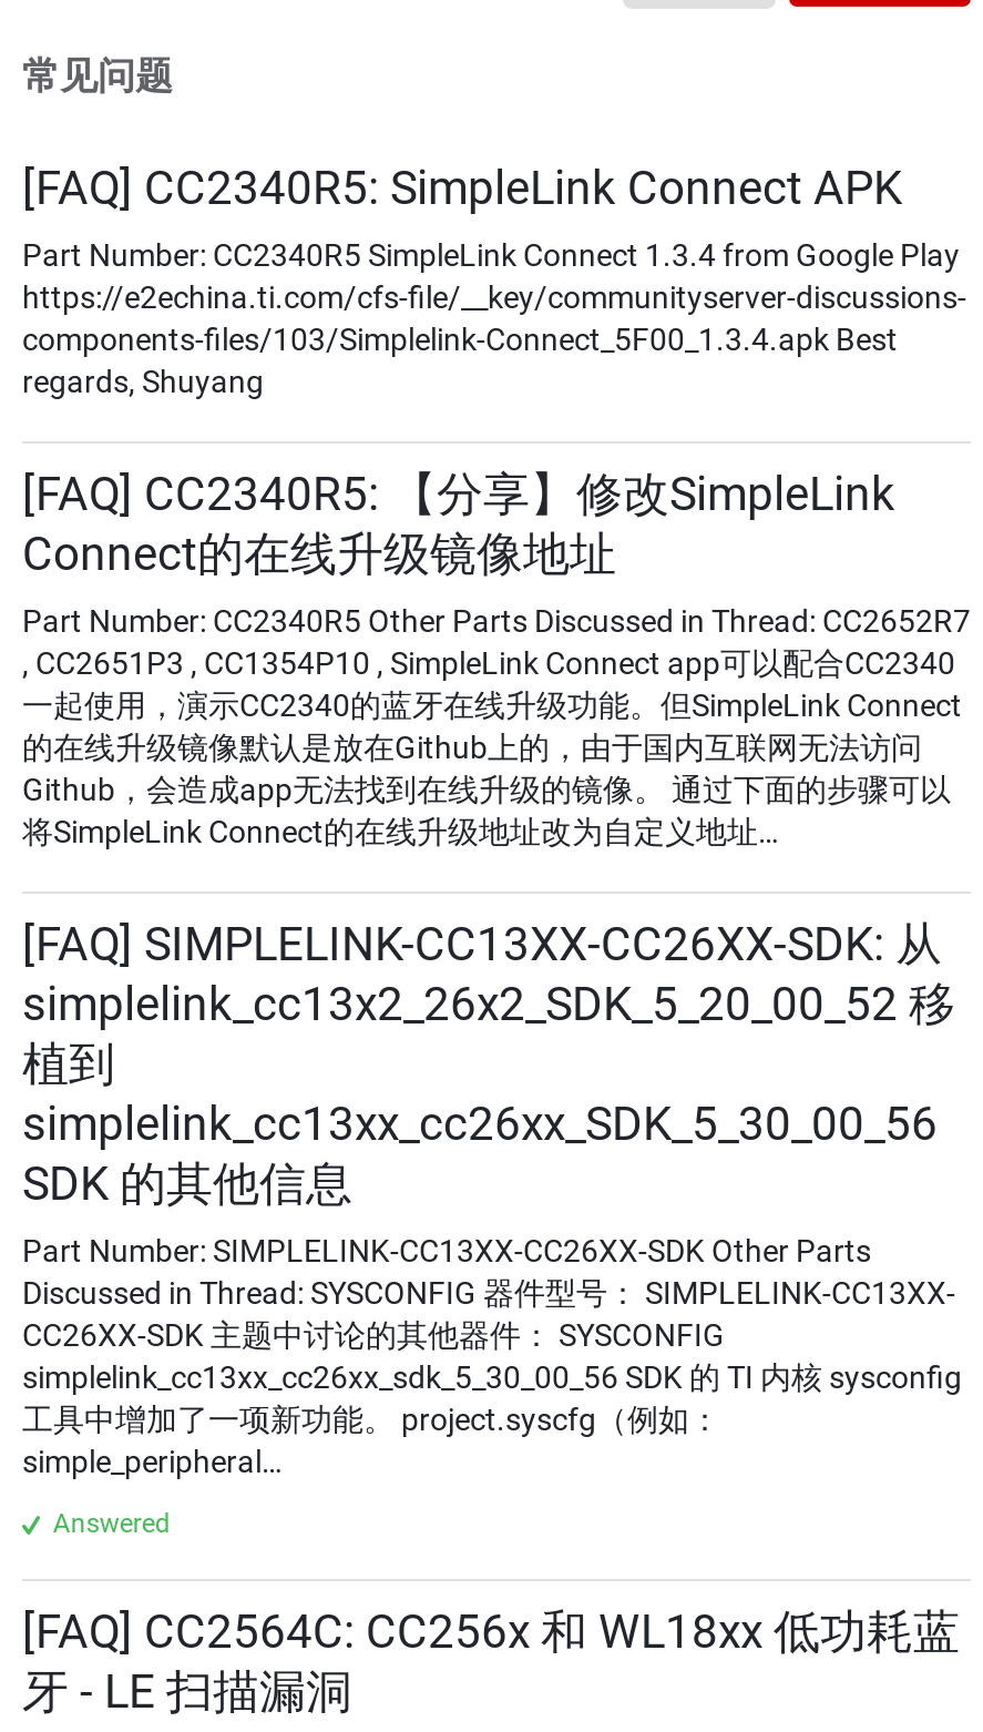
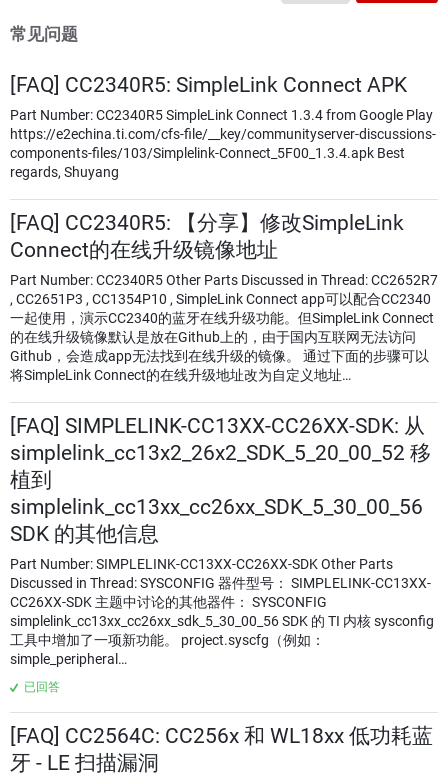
[53,1509,170,1540] Answered -> [24,680,60,694] 已回答

